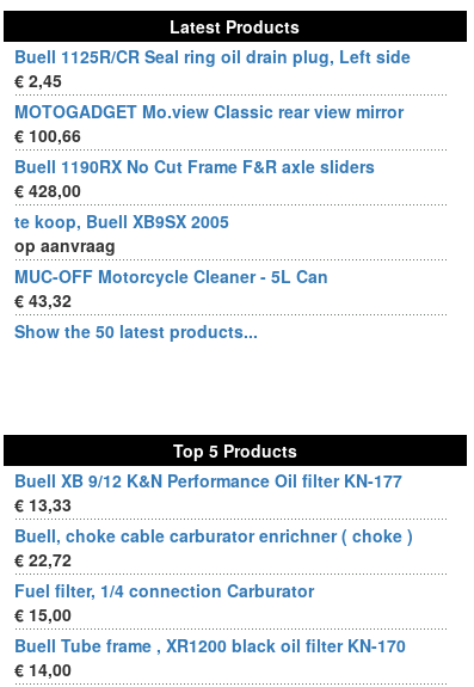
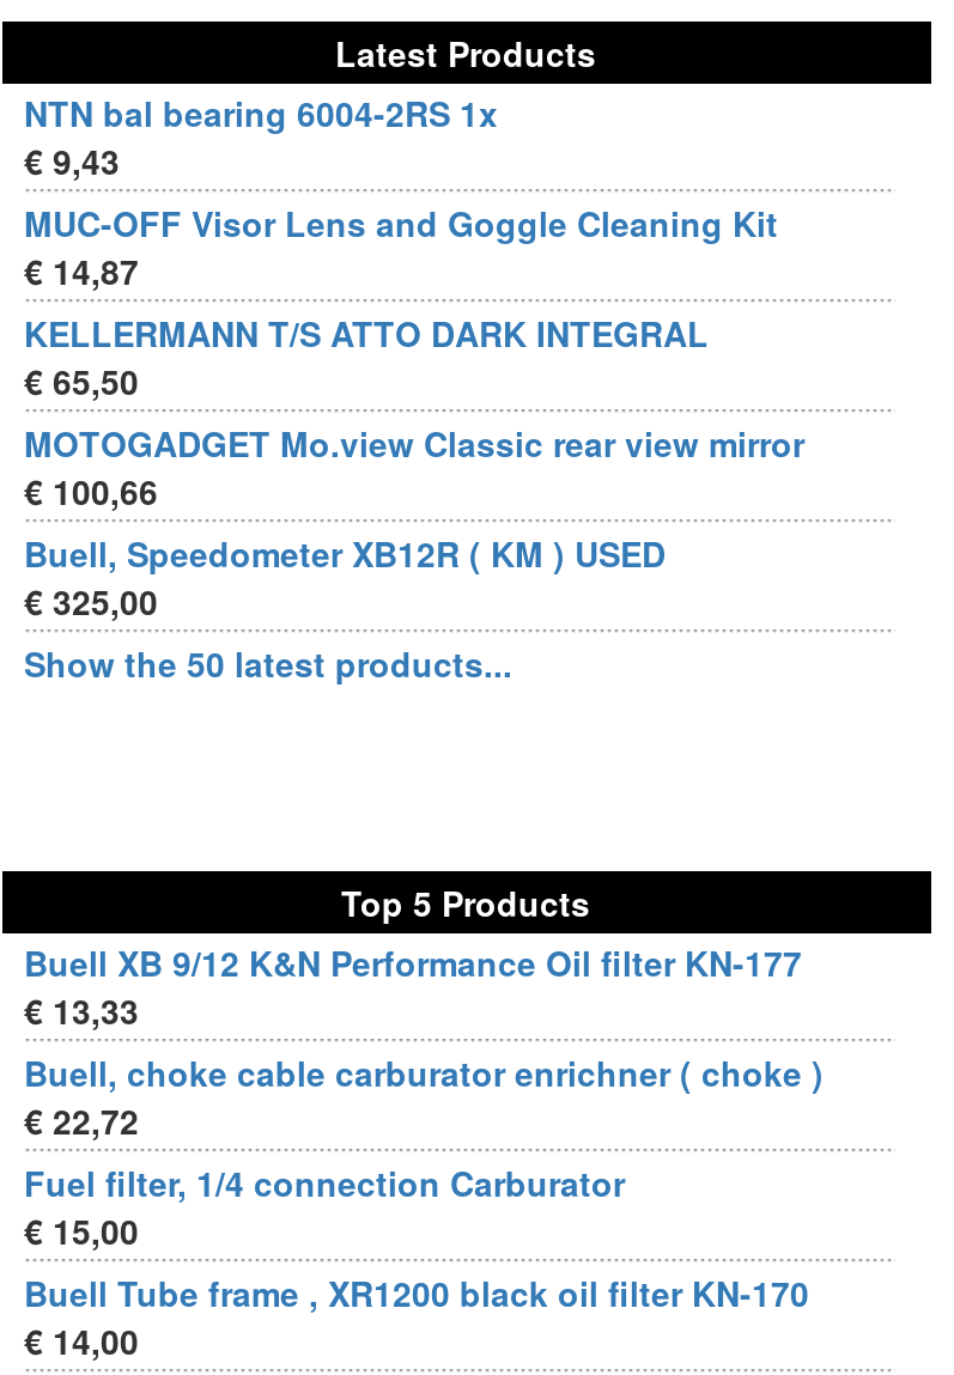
[14,44,411,92] Buell 1125R/CR Seal ring oil drain plug, Left side | € 2,45 -> [24,89,778,404] NTN bal bearing 6004-2RS 1x | € 9,43 | MUC-OFF Visor Lens and Goggle Cleaning Kit | € 14,87 | KELLERMANN T/S ATTO DARK INTEGRAL | € 65,50
moved [14,99,404,147] -> [24,419,804,515]: MOTOGADGET Mo.view Classic rear view mirror | € 100,66
[14,154,375,312] Buell 1190RX No Cut Frame F&R axle sliders | € 428,00 | te koop, Buell XB9SX 2005 | op aanvraag | MUC-OFF Motorcycle Cleaner - 5L Can | € 43,32 -> [24,529,666,625] Buell, Speedometer XB12R ( KM ) USED | € 325,00

